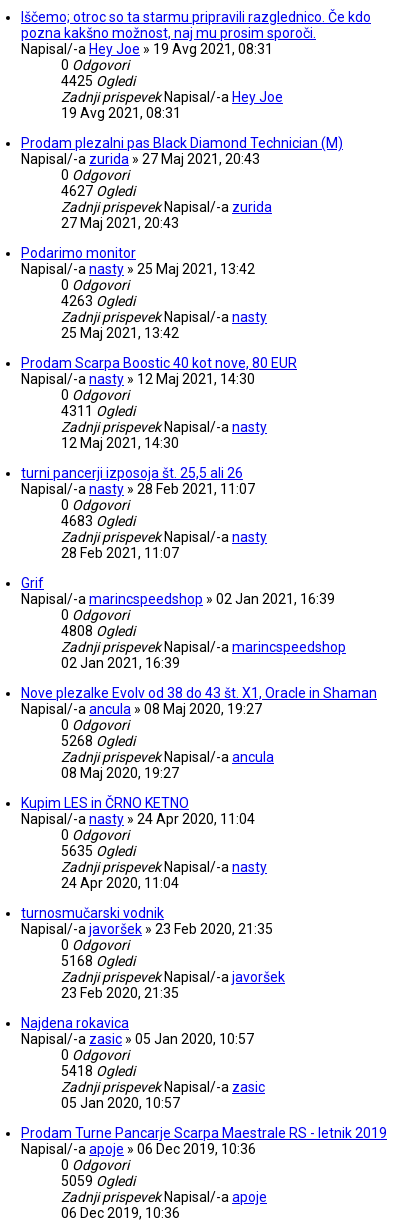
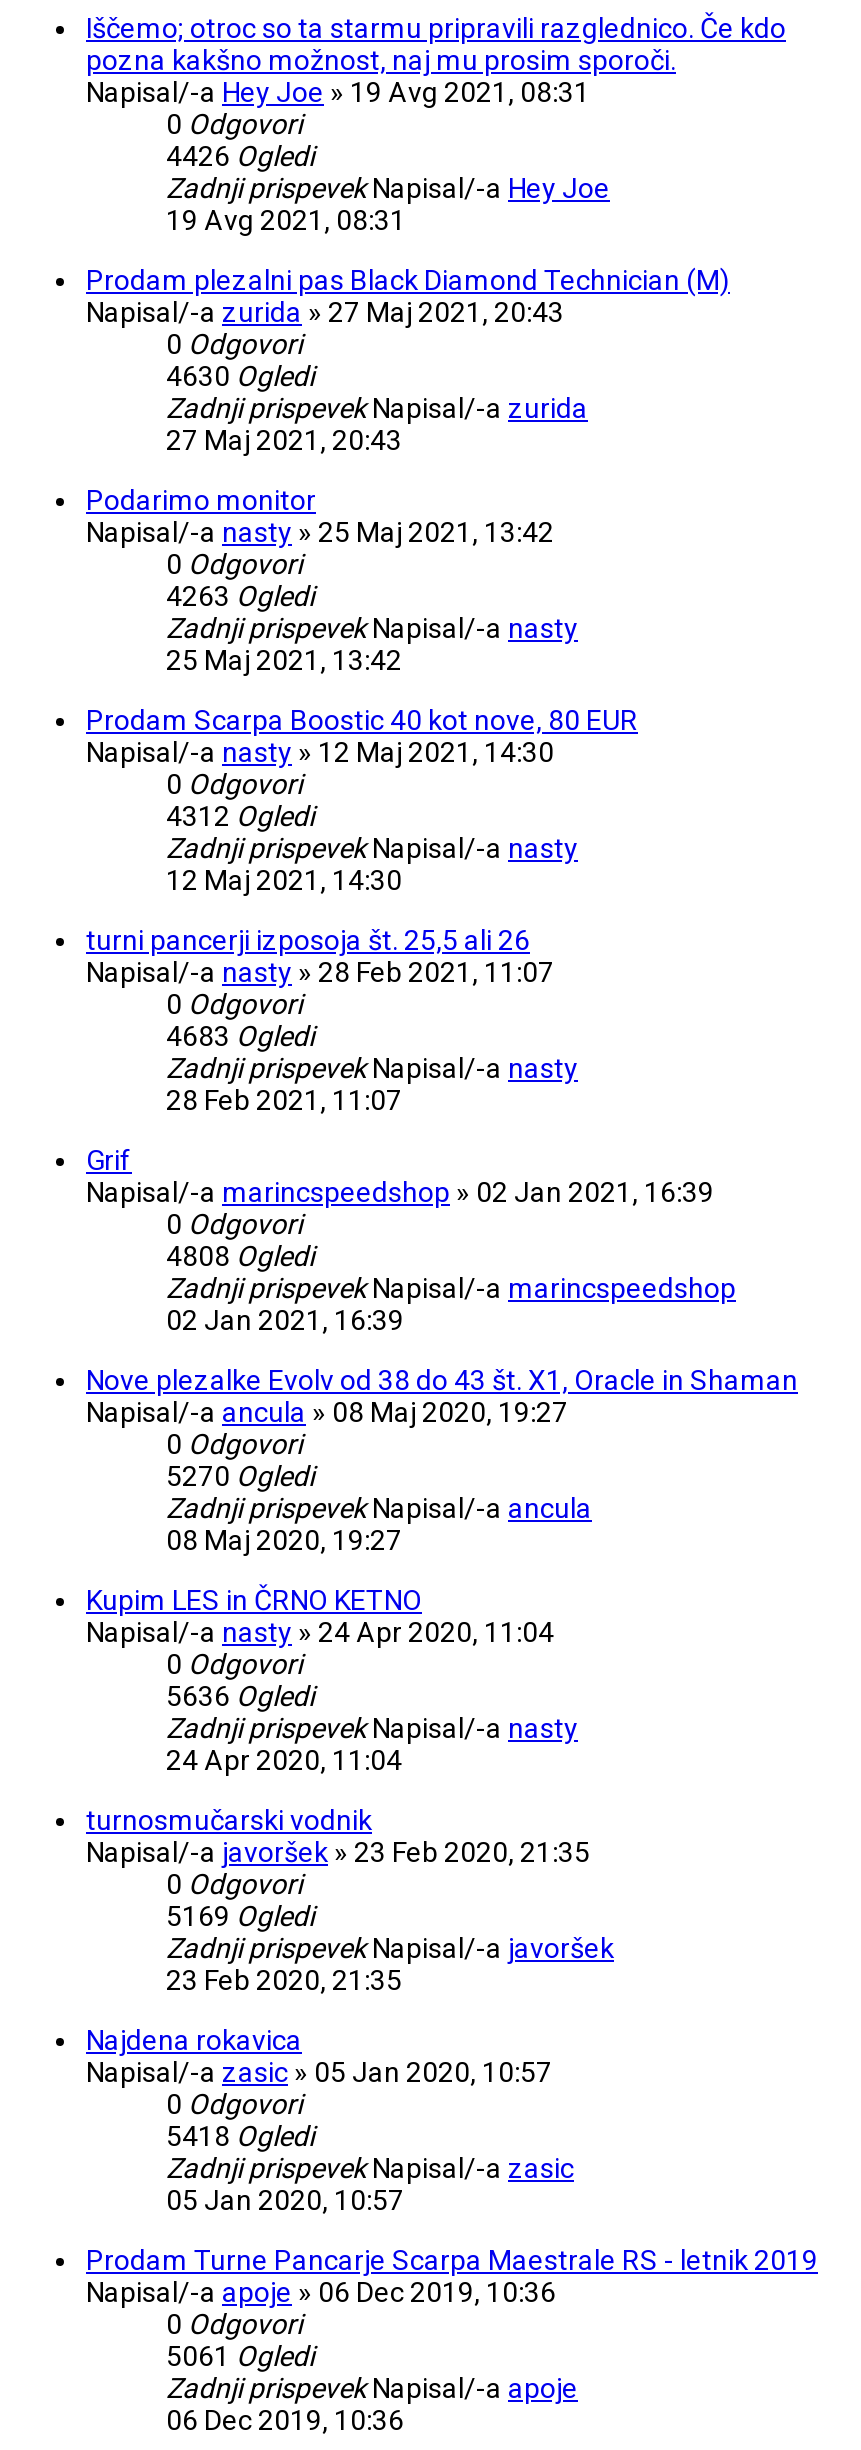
[61,73,135,89] 4425Ogledi -> [166,140,314,172] 4426Ogledi
[61,183,135,199] 4627Ogledi -> [166,360,314,392] 4630Ogledi
[61,403,135,419] 4311Ogledi -> [166,800,314,832] 4312Ogledi
[61,733,135,749] 5268Ogledi -> [166,1460,314,1492] 5270Ogledi
[61,843,135,859] 5635Ogledi -> [166,1680,314,1712] 5636Ogledi
[61,953,135,969] 5168Ogledi -> [166,1900,314,1932] 5169Ogledi
[61,1173,135,1189] 5059Ogledi -> [166,2340,314,2372] 5061Ogledi

